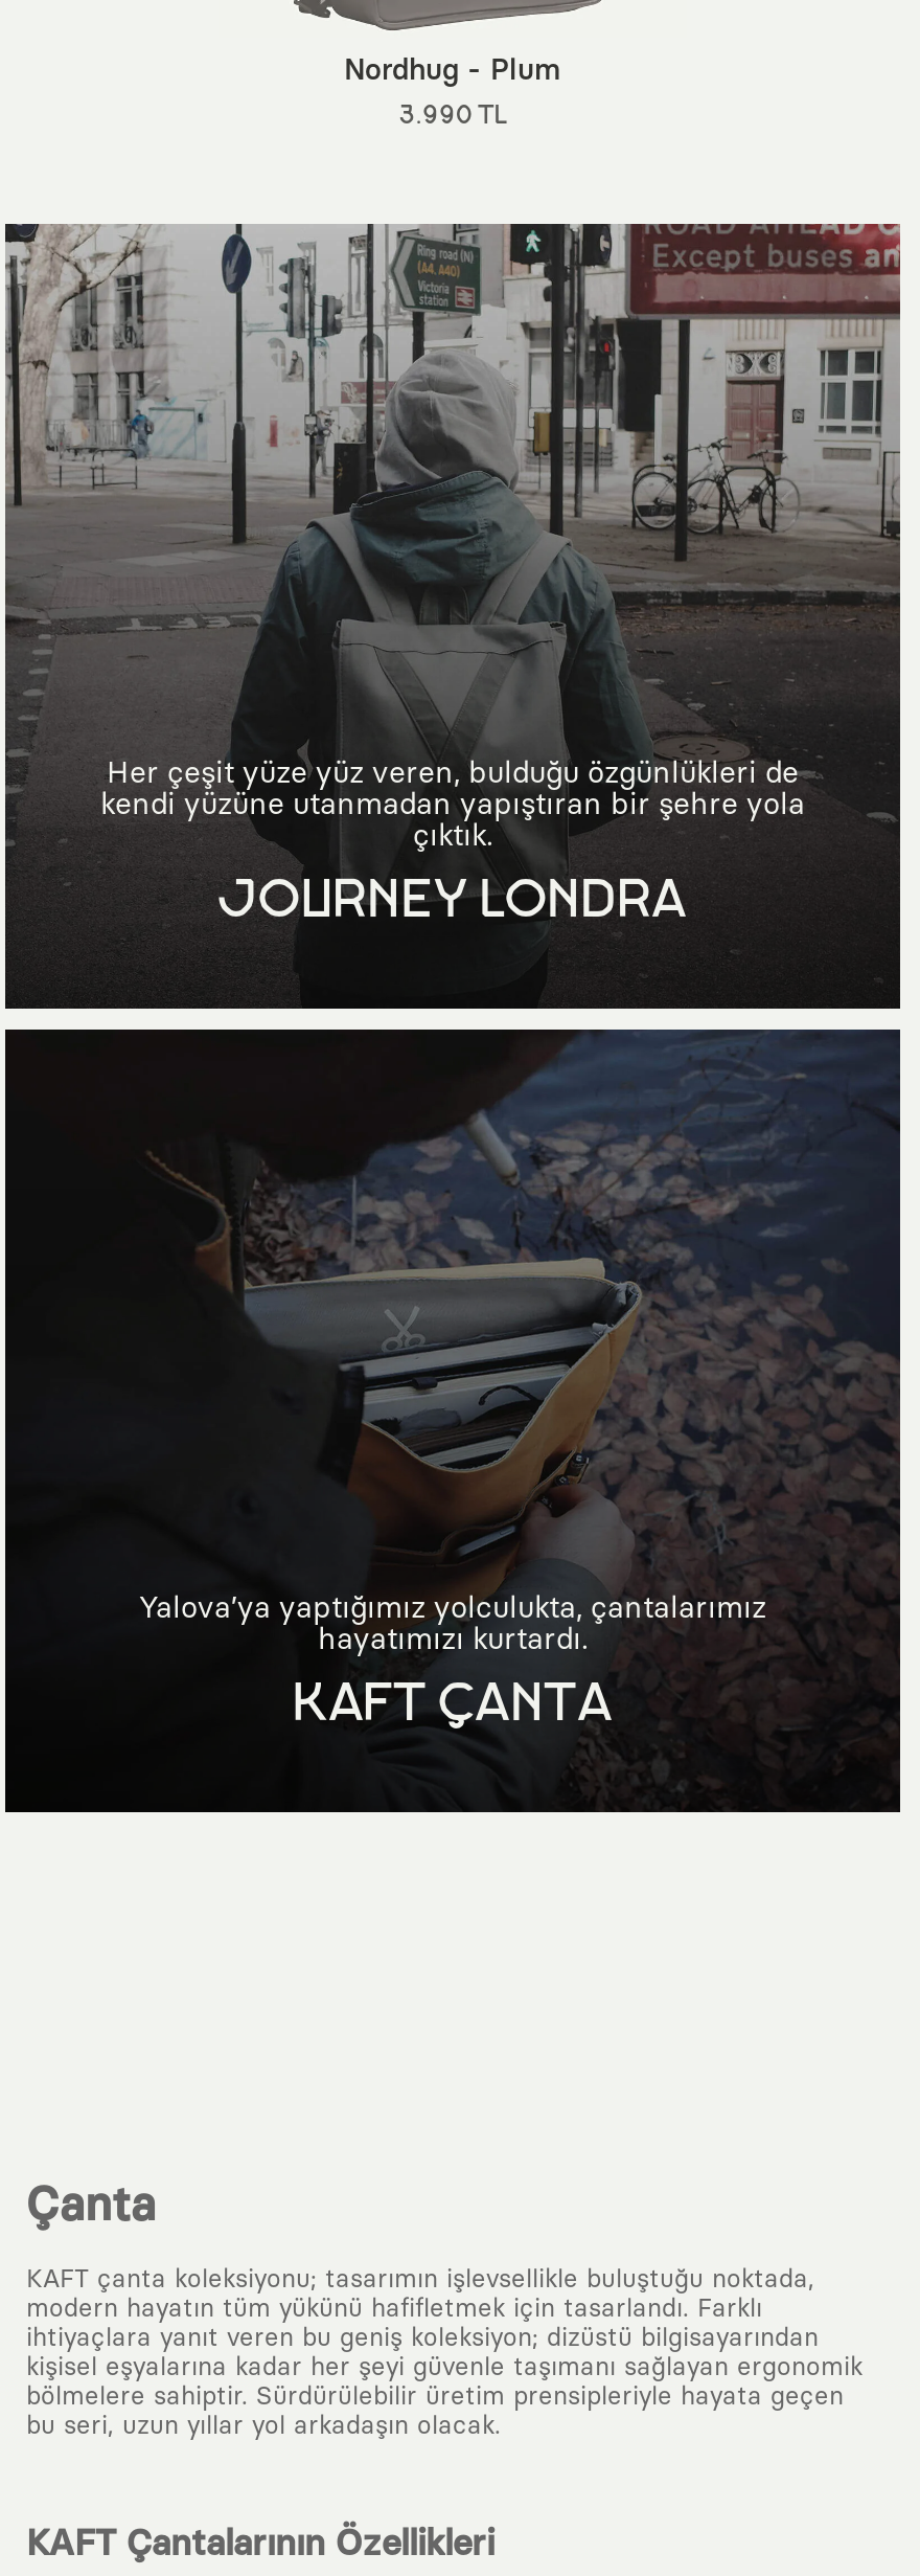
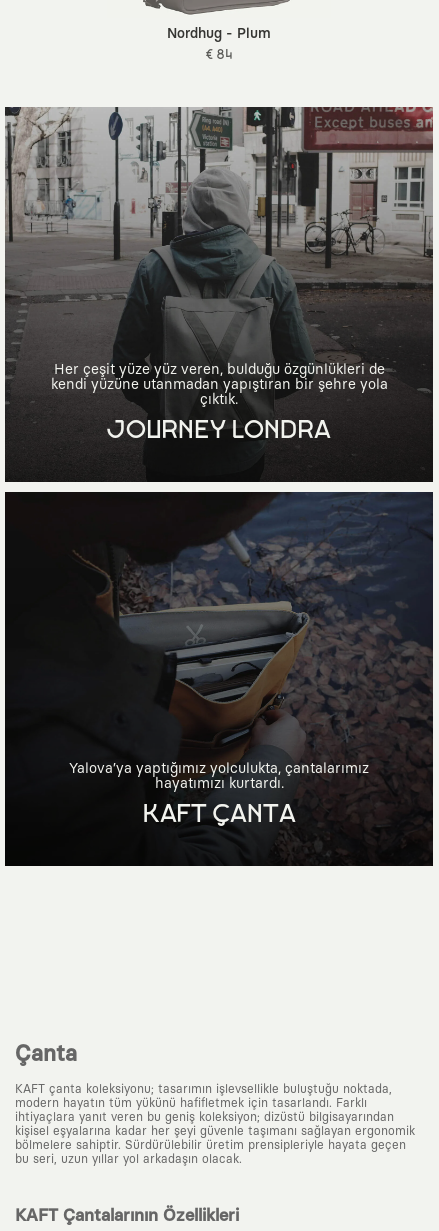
[398,103,507,128] 3.990 TL -> [206,49,232,61] € 84

